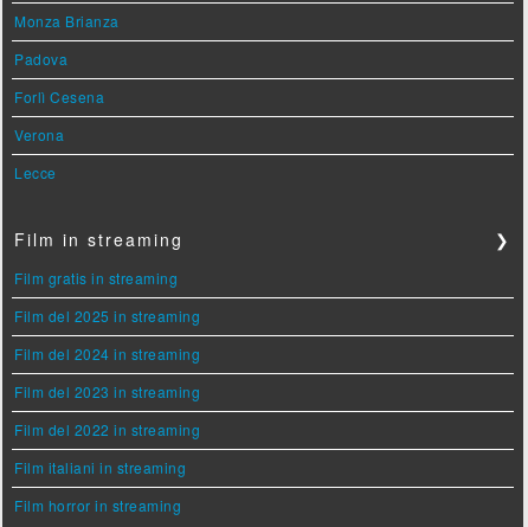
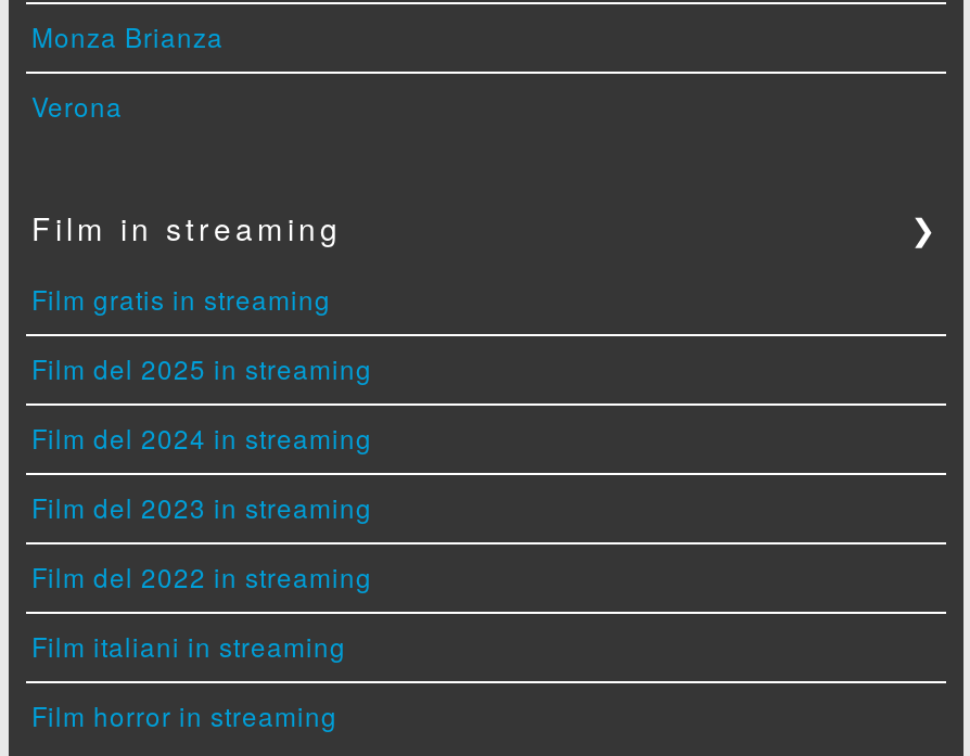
[15,49,105,107] Padova | Forlì Cesena -> none
[15,163,57,183] Lecce -> none

